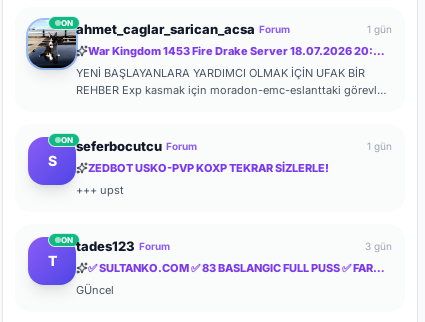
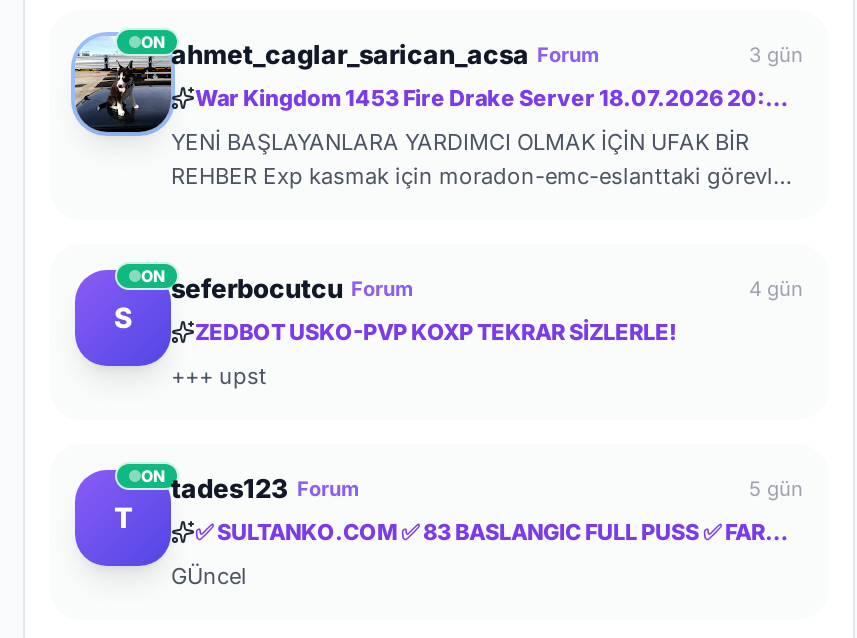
[367,23,392,35] 1 gün -> [749,41,803,65] 3 gün
[367,140,392,152] 1 gün -> [749,275,803,299] 4 gün
[365,240,392,252] 3 gün -> [749,475,803,499] 5 gün

